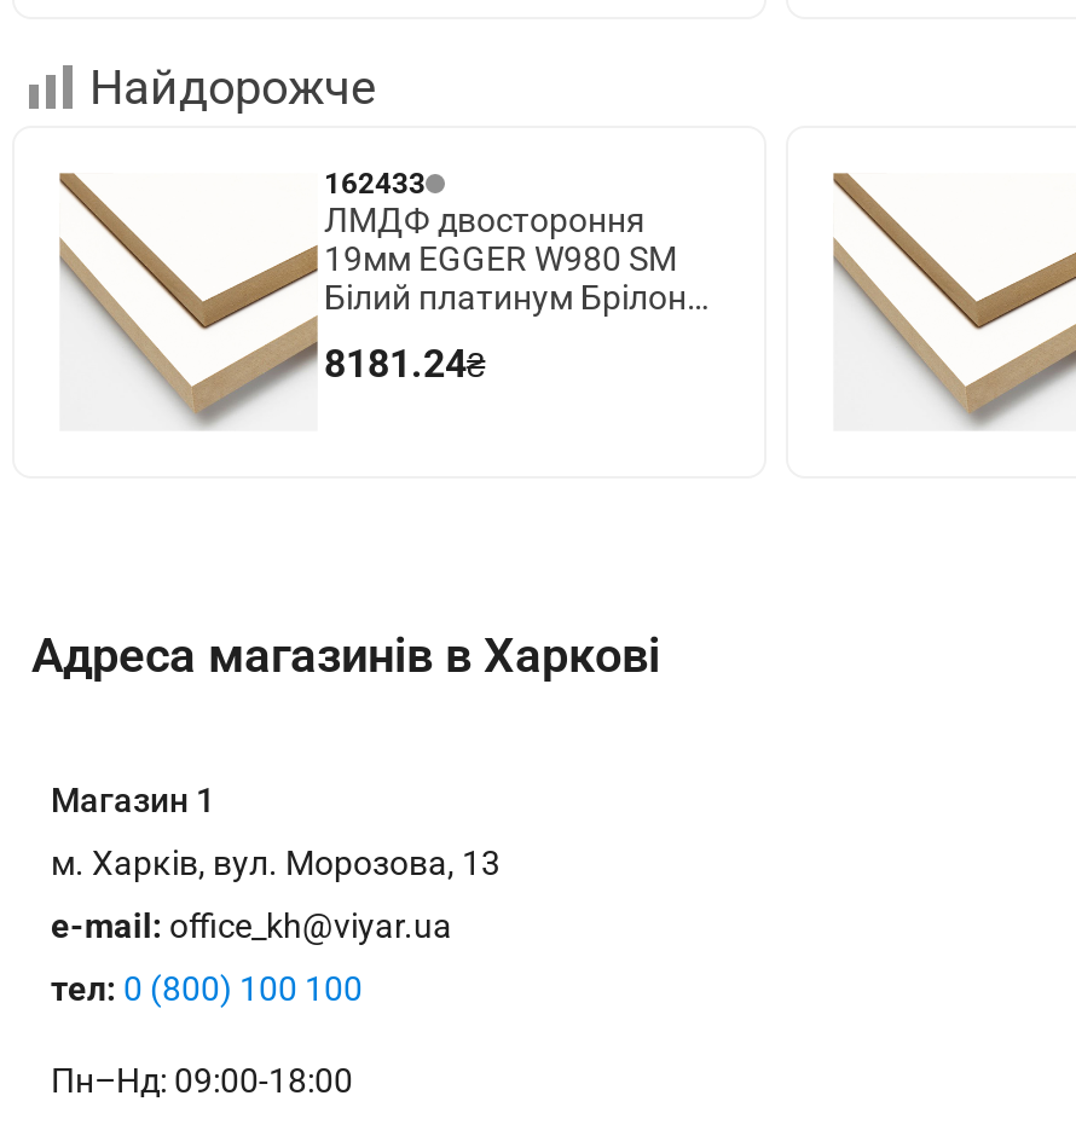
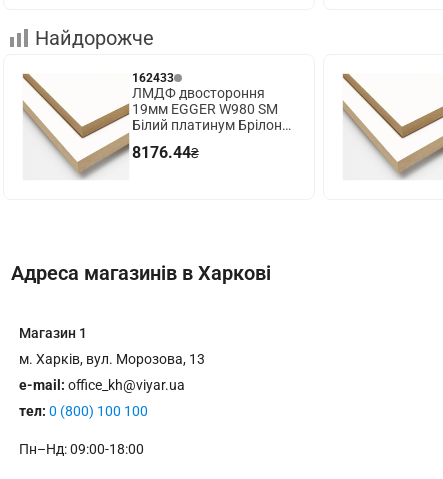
[324,341,486,387] 8181.24₴ -> [132,143,199,162] 8176.44₴

